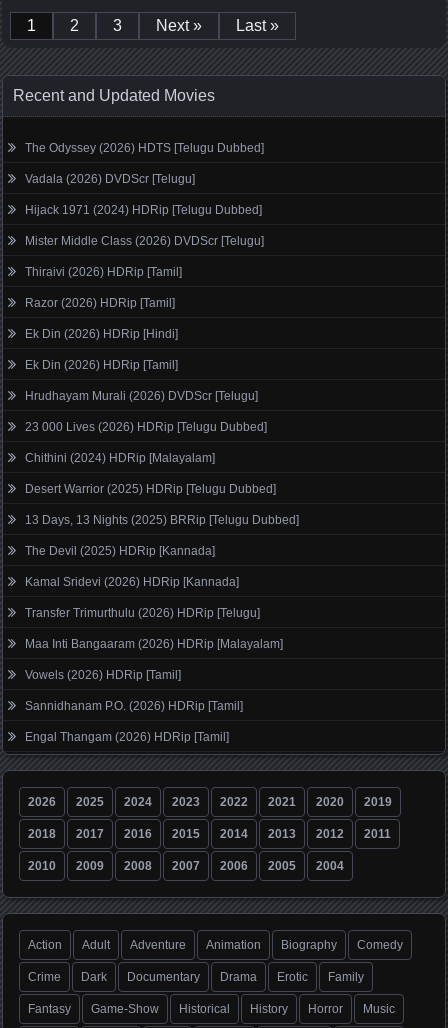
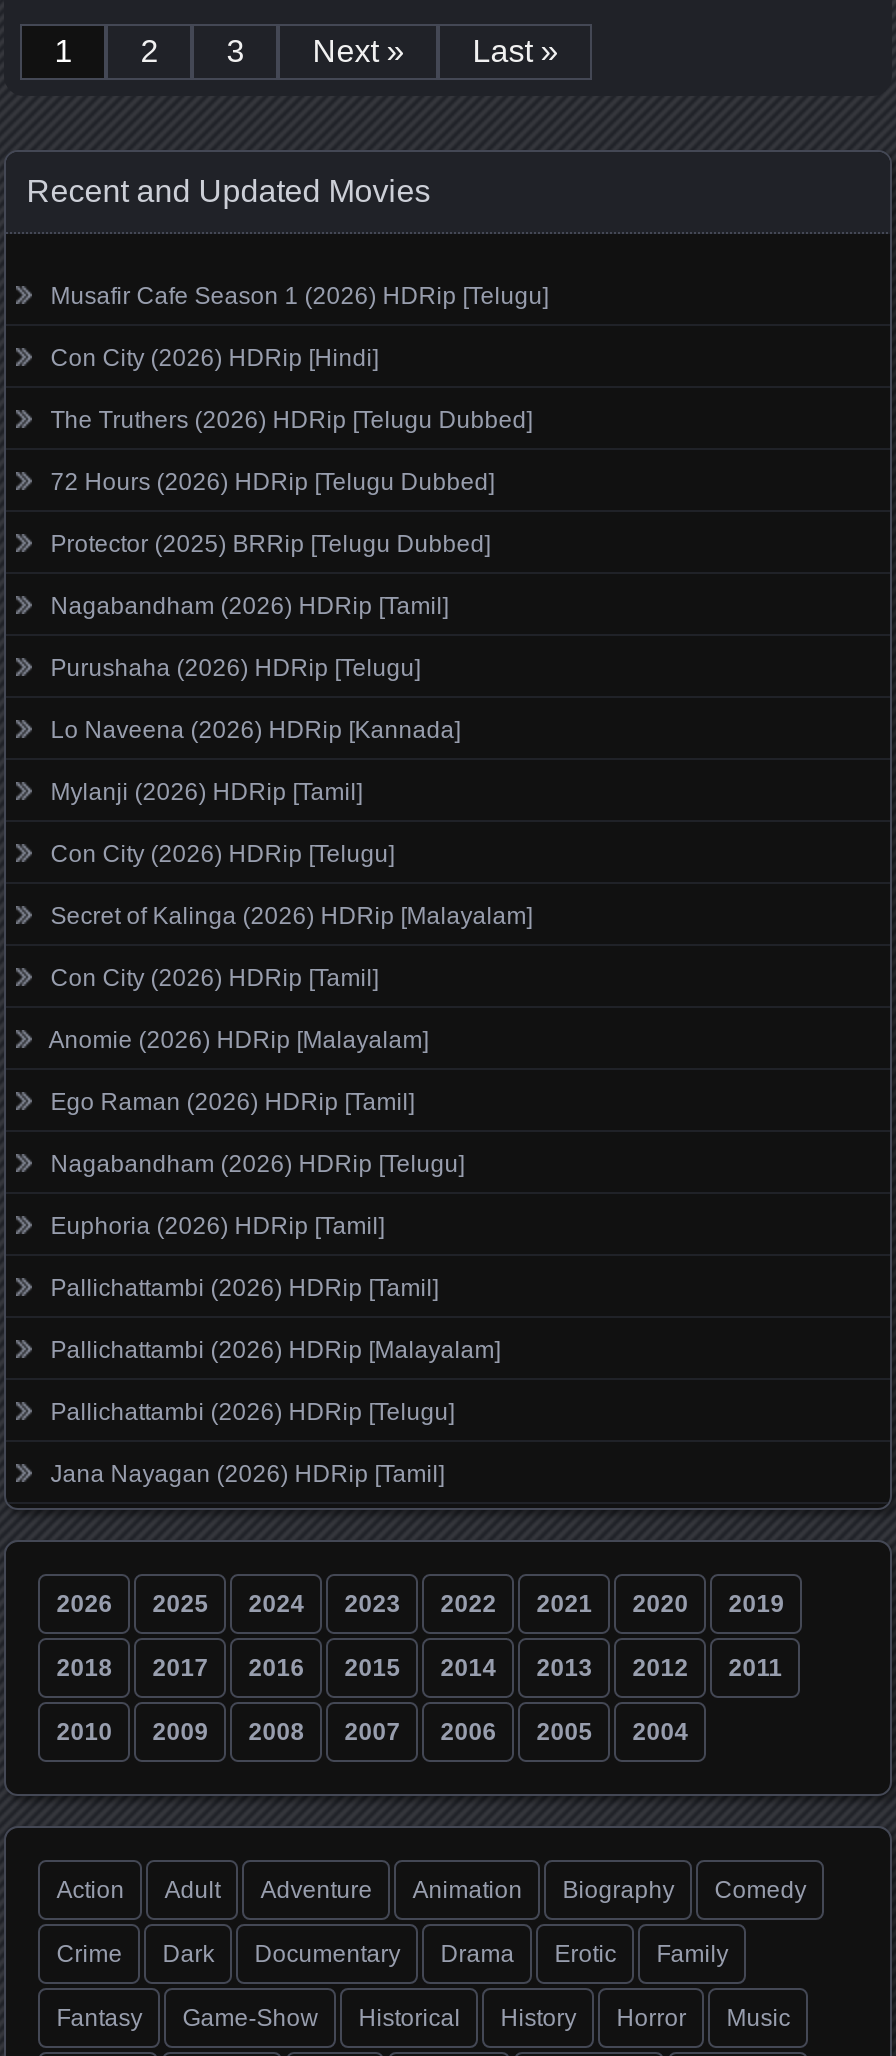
[25,141,264,155] The Odyssey (2026) HDTS [Telugu Dubbed] -> [50,281,548,309] Musafir Cafe Season 1 (2026) HDRip [Telugu]
[25,172,195,186] Vadala (2026) DVDScr [Telugu] -> [50,343,378,371] Con City (2026) HDRip [Hindi]
[25,203,262,217] Hijack 1971 (2024) HDRip [Telugu Dubbed] -> [50,405,532,433] The Truthers (2026) HDRip [Telugu Dubbed]
[25,234,264,248] Mister Middle Class (2026) DVDScr [Telugu] -> [50,467,494,495] 72 Hours (2026) HDRip [Telugu Dubbed]
[25,265,182,279] Thiraivi (2026) HDRip [Tamil] -> [50,529,490,557] Protector (2025) BRRip [Telugu Dubbed]
[25,296,175,310] Razor (2026) HDRip [Tamil] -> [50,591,448,619] Nagabandham (2026) HDRip [Tamil]
[25,327,178,341] Ek Din (2026) HDRip [Hindi] -> [50,653,420,681] Purushaha (2026) HDRip [Telugu]
[25,358,178,372] Ek Din (2026) HDRip [Tamil] -> [50,715,460,743] Lo Naveena (2026) HDRip [Kannada]
[25,389,258,403] Hrudhayam Murali (2026) DVDScr [Telugu] -> [50,777,362,805] Mylanji (2026) HDRip [Tamil]
[25,420,267,434] 23 000 Lives (2026) HDRip [Telugu Dubbed] -> [50,839,394,867] Con City (2026) HDRip [Telugu]
[25,451,215,465] Chithini (2024) HDRip [Malayalam] -> [50,901,532,929] Secret of Kalinga (2026) HDRip [Malayalam]
[25,482,276,496] Desert Warrior (2025) HDRip [Telugu Dubbed] -> [50,963,378,991] Con City (2026) HDRip [Tamil]
[25,513,299,527] 13 Days, 13 Nights (2025) BRRip [Telugu Dubbed] -> [48,1025,428,1053] Anomie (2026) HDRip [Malayalam]
[25,544,215,558] The Devil (2025) HDRip [Kannada] -> [50,1087,414,1115] Ego Raman (2026) HDRip [Tamil]
[25,575,239,589] Kamal Sridevi (2026) HDRip [Kannada] -> [50,1149,464,1177] Nagabandham (2026) HDRip [Telugu]
[25,606,260,620] Transfer Trimurthulu (2026) HDRip [Telugu] -> [50,1211,384,1239] Euphoria (2026) HDRip [Tamil]
[25,637,283,651] Maa Inti Bangaaram (2026) HDRip [Malayalam] -> [50,1273,438,1301] Pallichattambi (2026) HDRip [Tamil]
[25,668,181,682] Vowels (2026) HDRip [Tamil] -> [50,1335,500,1363] Pallichattambi (2026) HDRip [Malayalam]
[25,699,243,713] Sannidhanam P.O. (2026) HDRip [Tamil] -> [50,1397,454,1425] Pallichattambi (2026) HDRip [Telugu]
[25,730,229,744] Engal Thangam (2026) HDRip [Tamil] -> [50,1459,444,1487] Jana Nayagan (2026) HDRip [Tamil]

